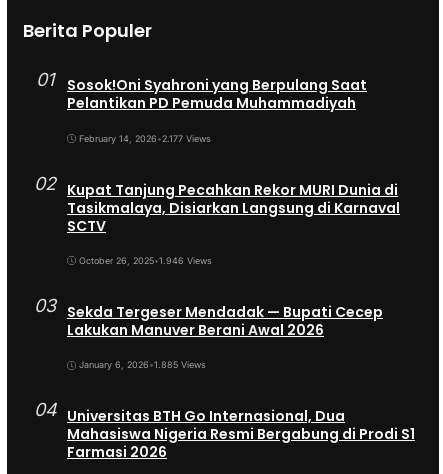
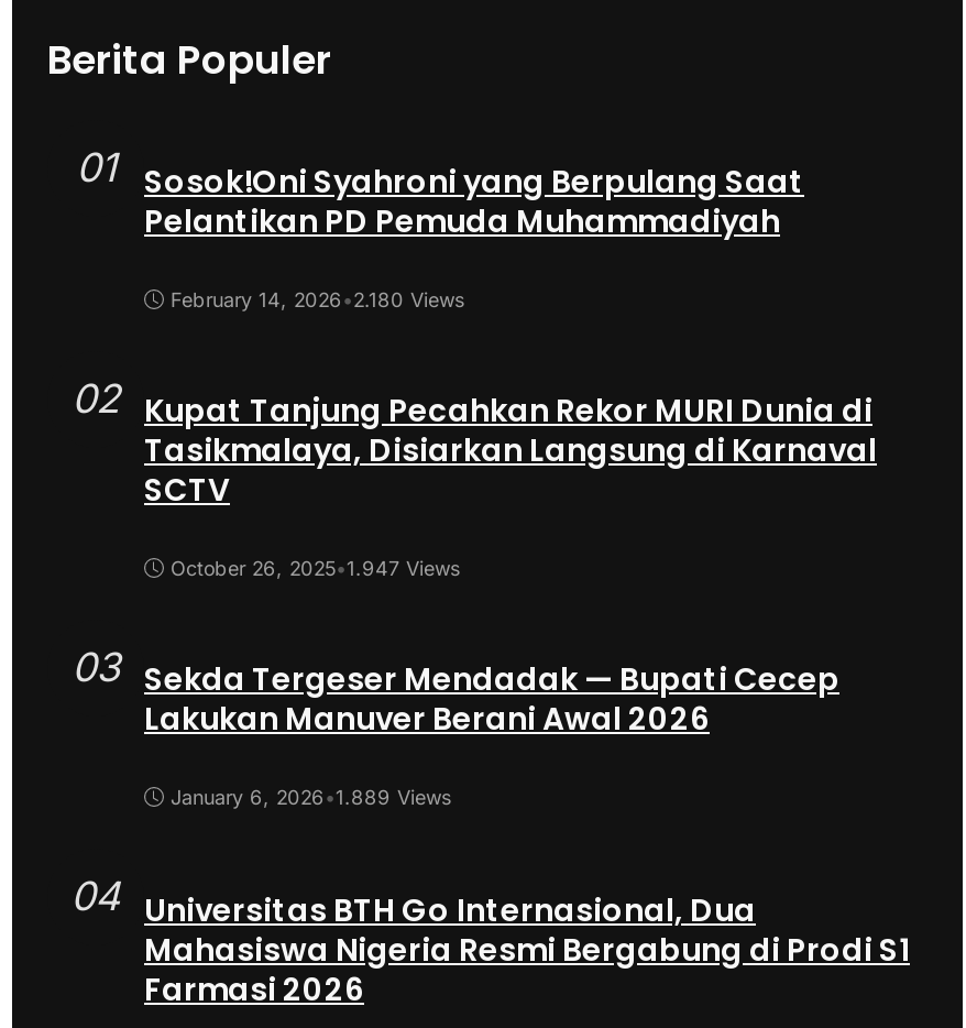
[79,133,211,144] February 14, 2026 •2.177 Views -> [171,286,465,310] February 14, 2026 •2.180 Views
[79,255,212,266] October 26, 2025•1.946 Views -> [171,555,461,579] October 26, 2025•1.947 Views
[79,359,206,370] January 6, 2026 •1.885 Views -> [171,785,452,809] January 6, 2026 •1.889 Views

